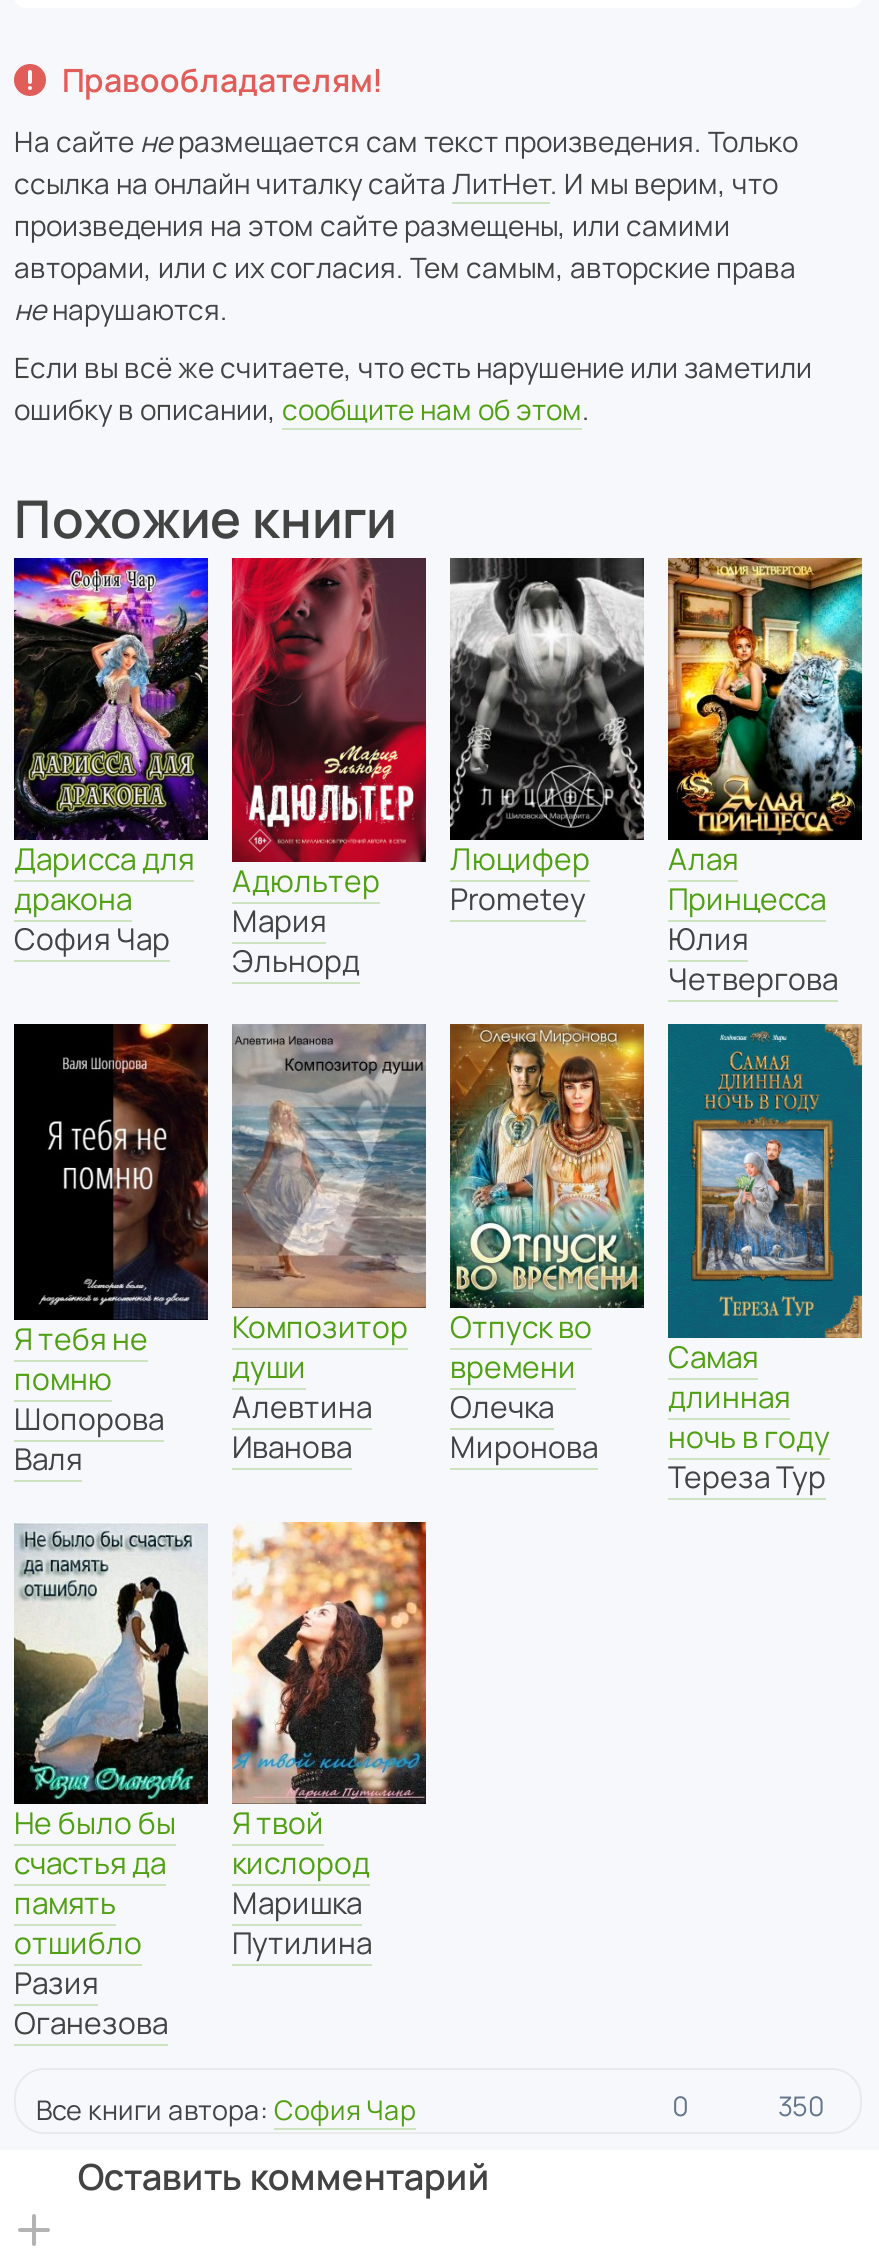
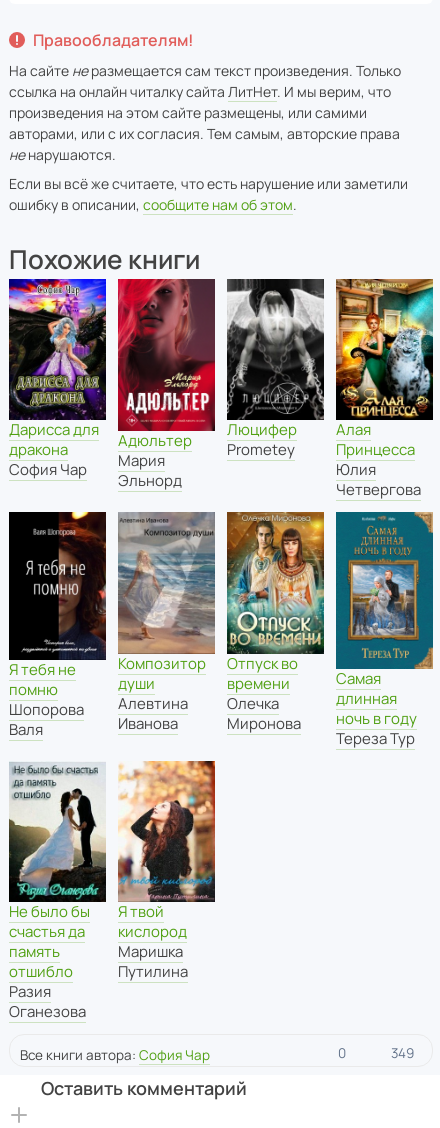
[778,2089,824,2125] 350 -> [391,1044,414,1062] 349

